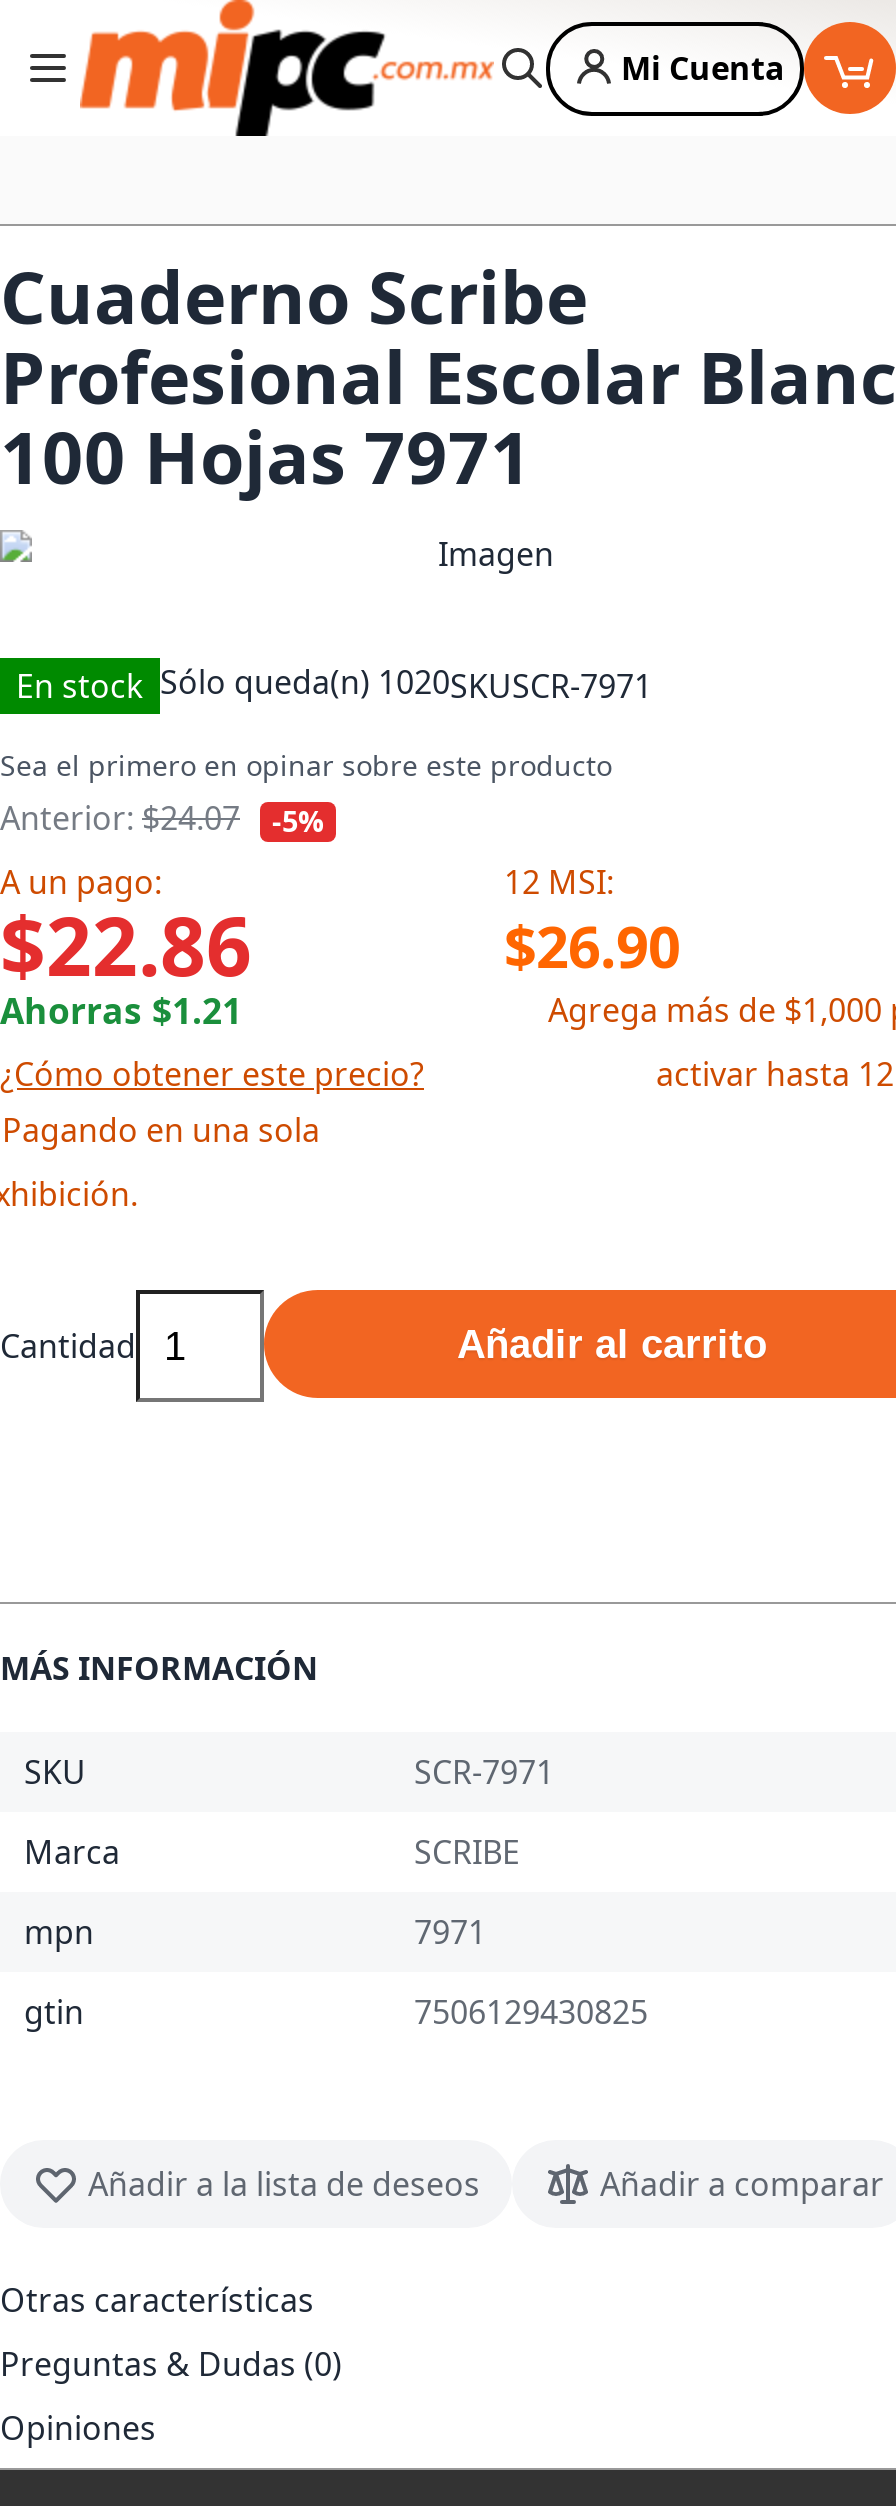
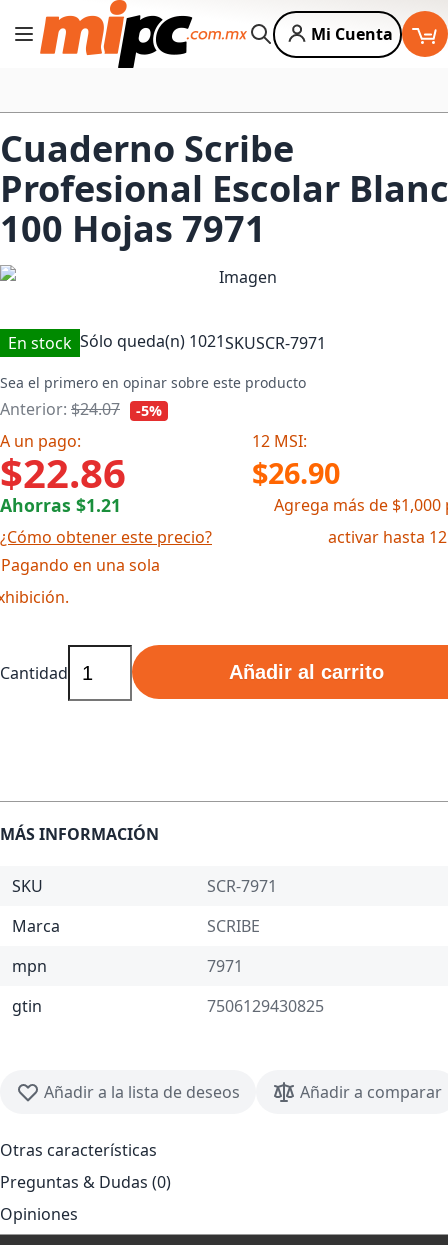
[16,660,652,708] En stock Sólo queda(n) 1020SKUSCR-7971 -> [8,330,326,354] En stock Sólo queda(n) 1021SKUSCR-7971

